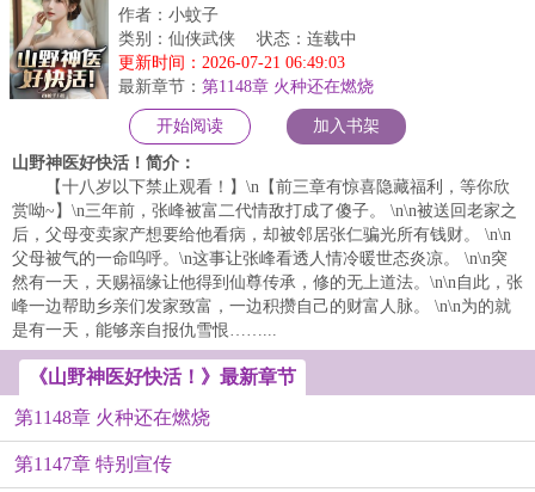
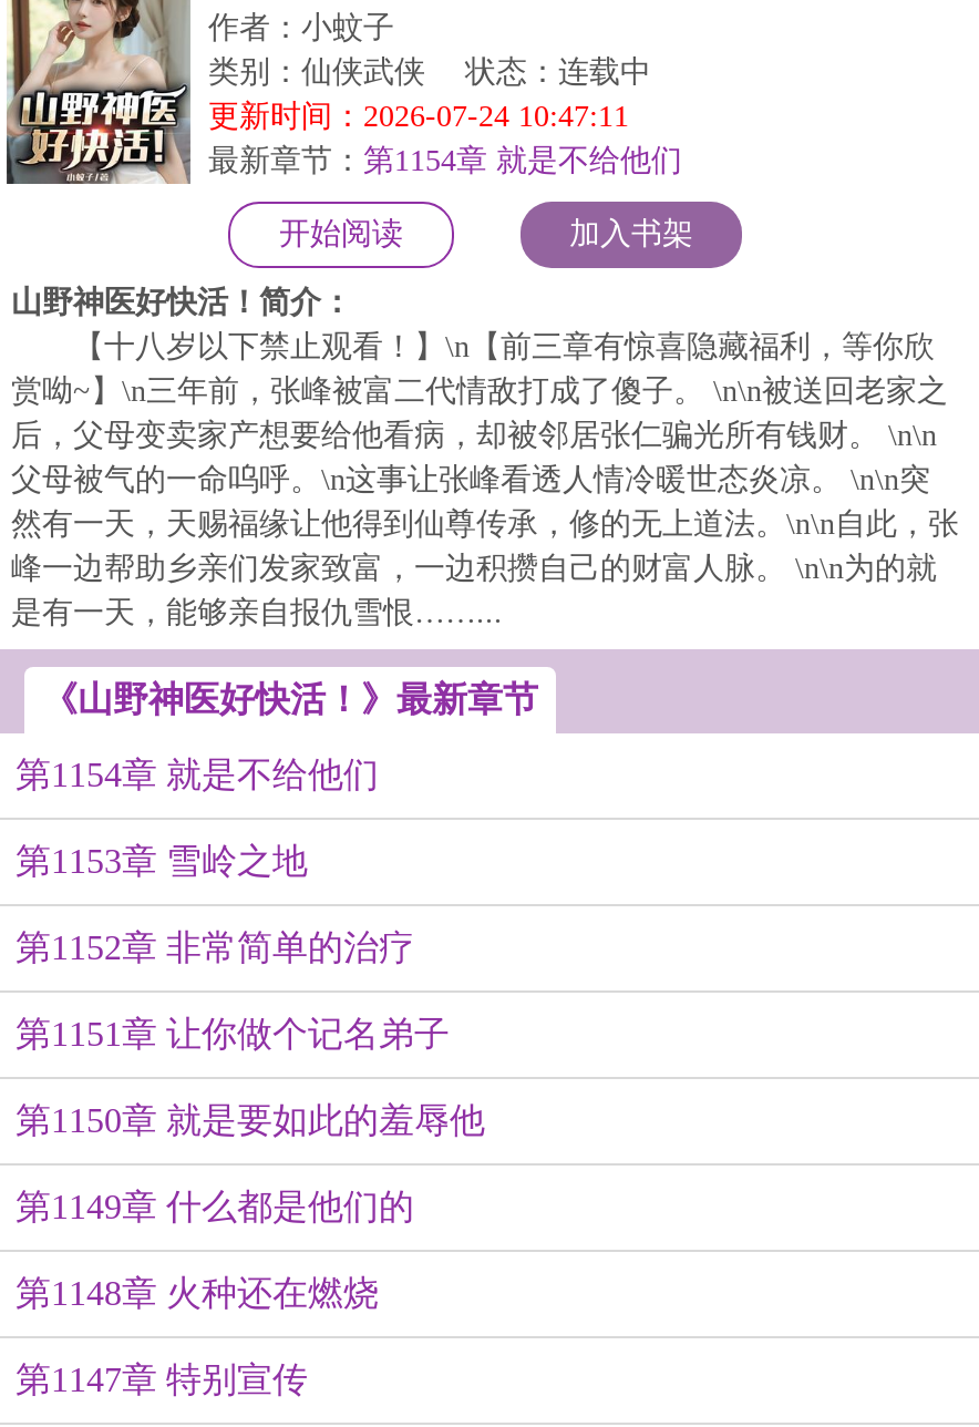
[118,54,345,72] 更新时间：2026-07-21 06:49:03 -> [208,100,629,133] 更新时间：2026-07-24 10:47:11
[118,78,374,96] 最新章节：第1148章 火种还在燃烧 -> [208,144,682,177] 最新章节：第1154章 就是不给他们
none -> [16,756,485,1225] 第1154章 就是不给他们 | 第1153章 雪岭之地 | 第1152章 非常简单的治疗 | 第1151章 让你做个记名弟子 | 第1150章 就是要如此的羞辱他 | 第1149章 什么都是他们的

